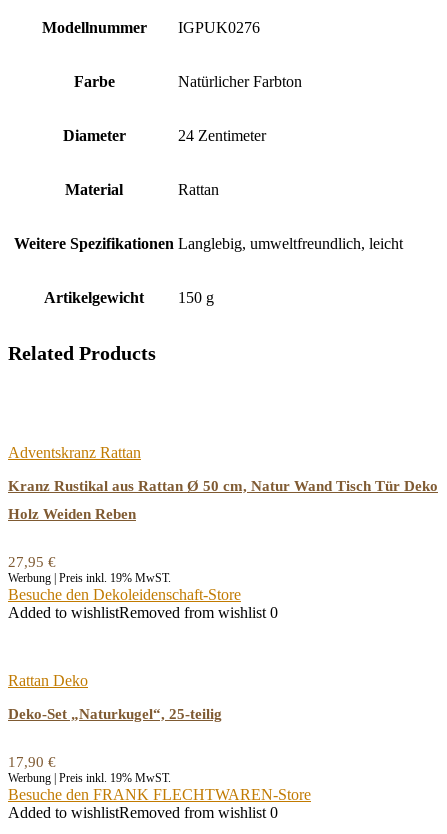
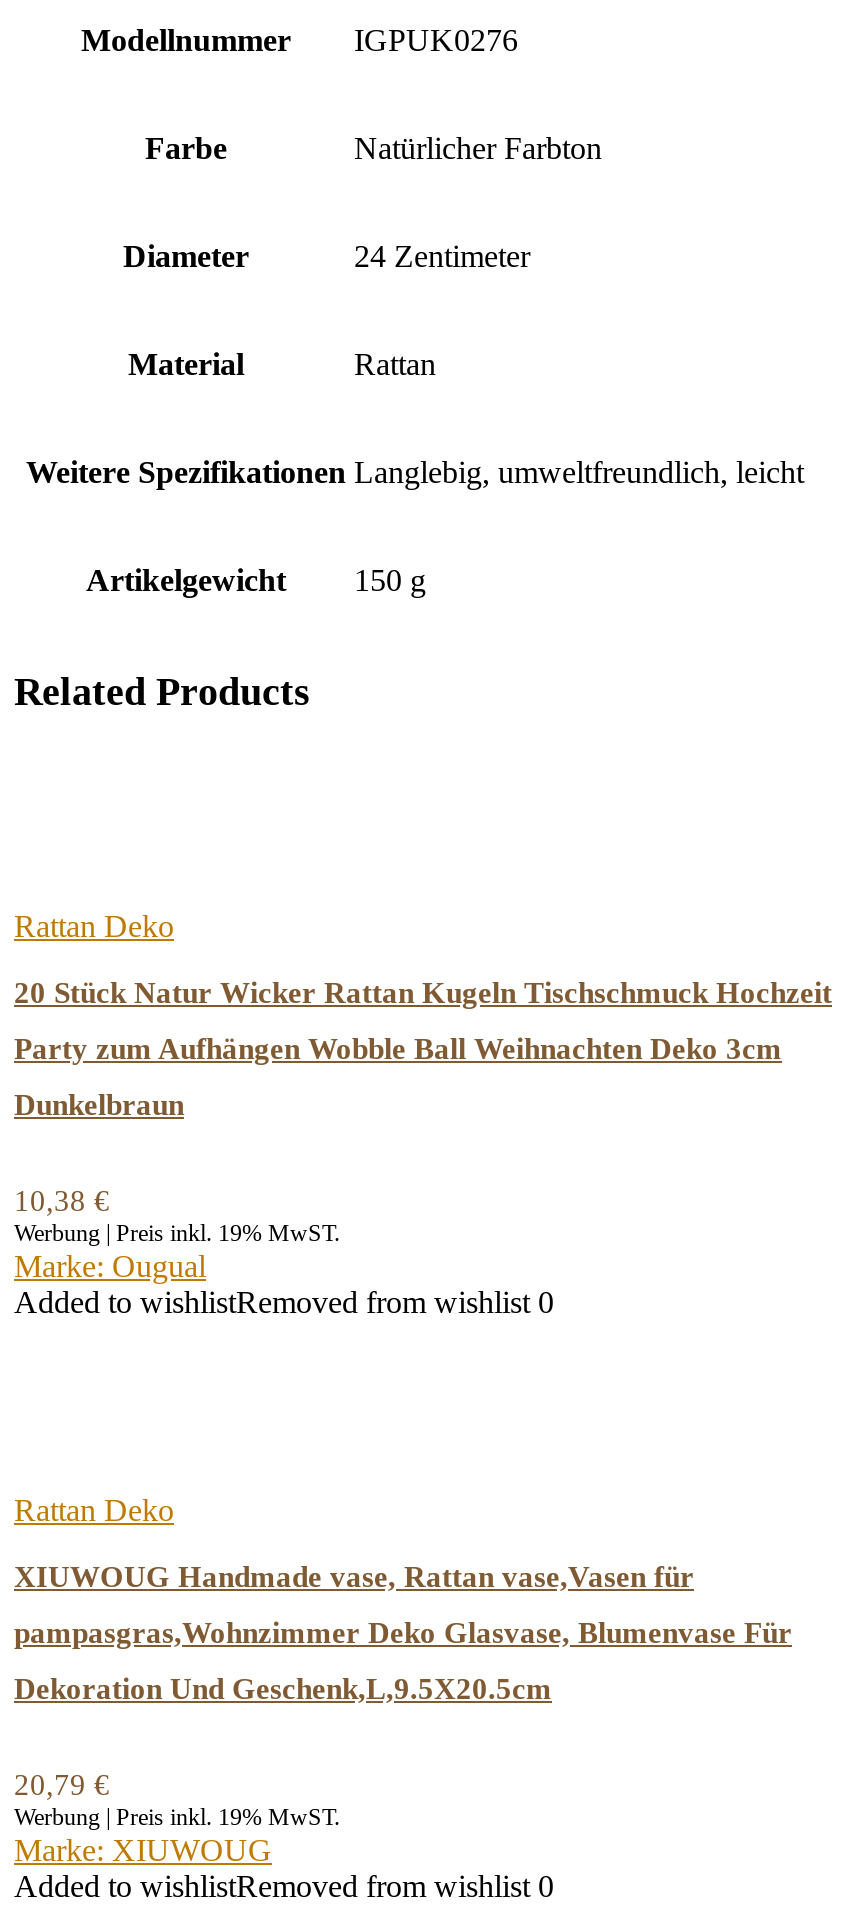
[8,444,438,570] Adventskranz Rattan | Kranz Rustikal aus Rattan Ø 50 cm, Natur Wand Tisch Tür Deko | Holz Weiden Reben | 27,95 € -> [14,909,832,1217] Rattan Deko | 20 Stück Natur Wicker Rattan Kugeln Tischschmuck Hochzeit | Party zum Aufhängen Wobble Ball Weihnachten Deko 3cm | Dunkelbraun | 10,38 €
[8,586,241,603] Besuche den Dekoleidenschaft-Store -> [14,1249,206,1283] Marke: Ougual
[8,706,222,770] Deko-Set „Naturkugel“, 25-teilig | 17,90 € -> [14,1561,792,1801] XIUWOUG Handmade vase, Rattan vase,Vasen für | pampasgras,Wohnzimmer Deko Glasvase, Blumenvase Für | Dekoration Und Geschenk,L,9.5X20.5cm | 20,79 €
[8,786,311,803] Besuche den FRANK FLECHTWAREN-Store -> [14,1833,272,1867] Marke: XIUWOUG

